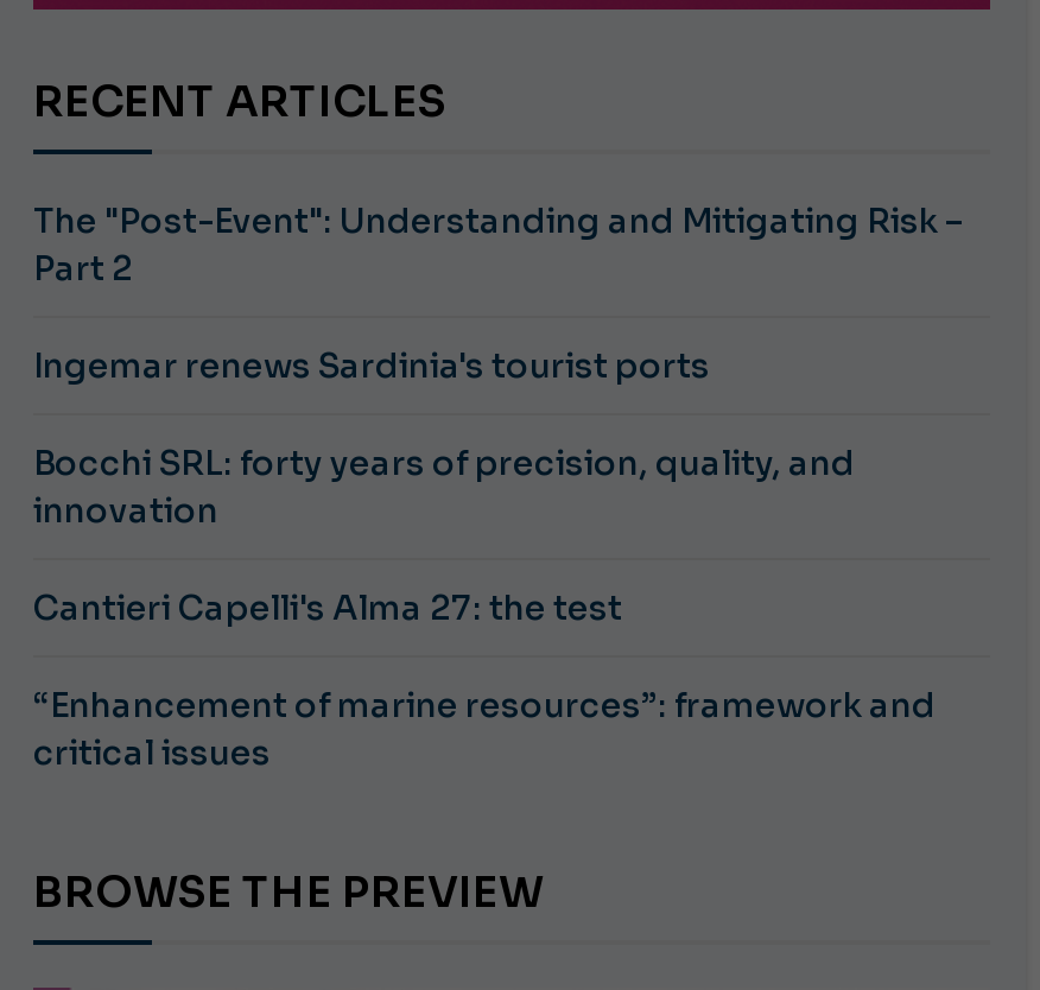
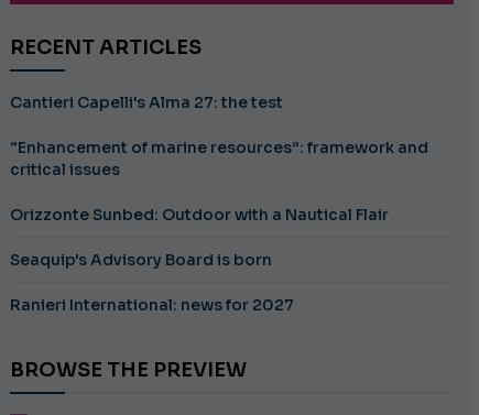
[33,200,966,533] The "Post-Event": Understanding and Mitigating Risk – | Part 2 | Ingemar renews Sardinia's tourist ports | Bocchi SRL: forty years of precision, quality, and | innovation -> none
moved [33,587,936,775] -> [10,93,428,180]: Cantieri Capelli's Alma 27: the test | “Enhancement of marine resources”: framework and | critical issues
none -> [10,205,389,315] Orizzonte Sunbed: Outdoor with a Nautical Flair | Seaquip's Advisory Board is born | Ranieri International: news for 2027

